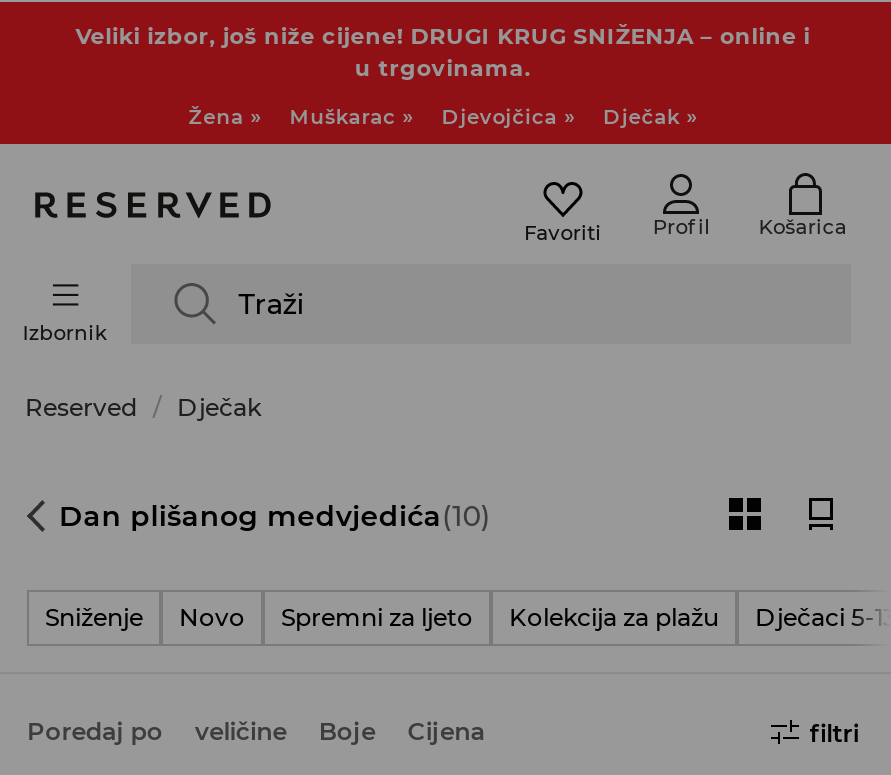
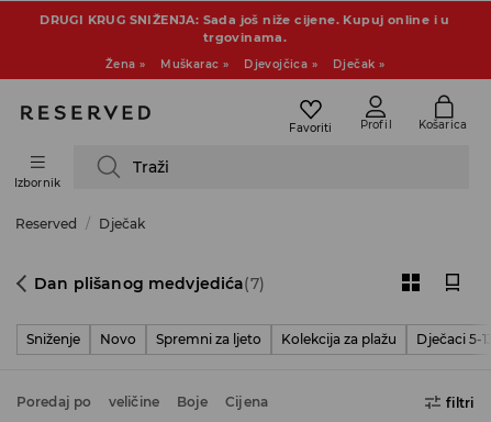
[76,22,810,82] Veliki izbor, još niže cijene! DRUGI KRUG SNIŽENJA – online i | u trgovinama. -> [40,12,450,45] DRUGI KRUG SNIŽENJA: Sada još niže cijene. Kupuj online i u | trgovinama.
[59,498,491,534] Dan plišanog medvjedića (10) -> [34,274,265,293] Dan plišanog medvjedića (7)

